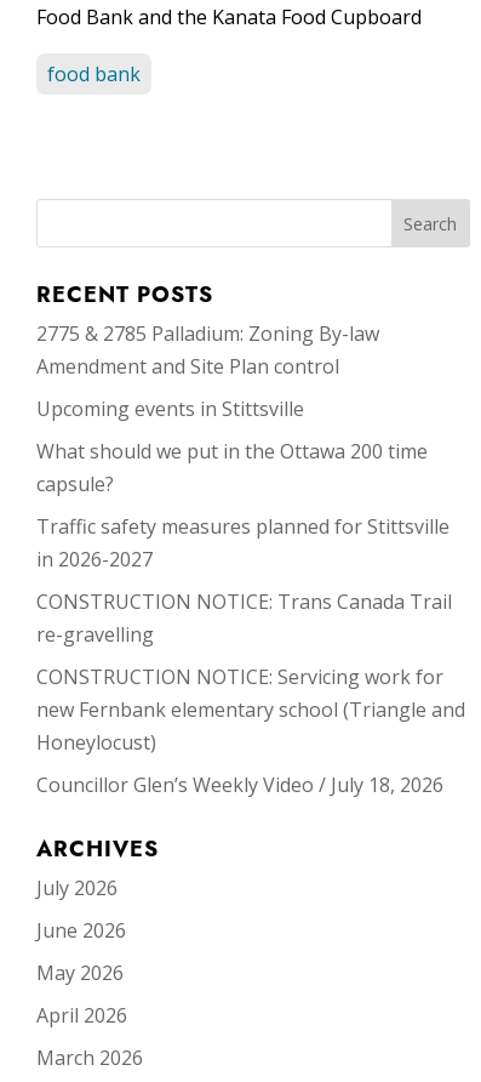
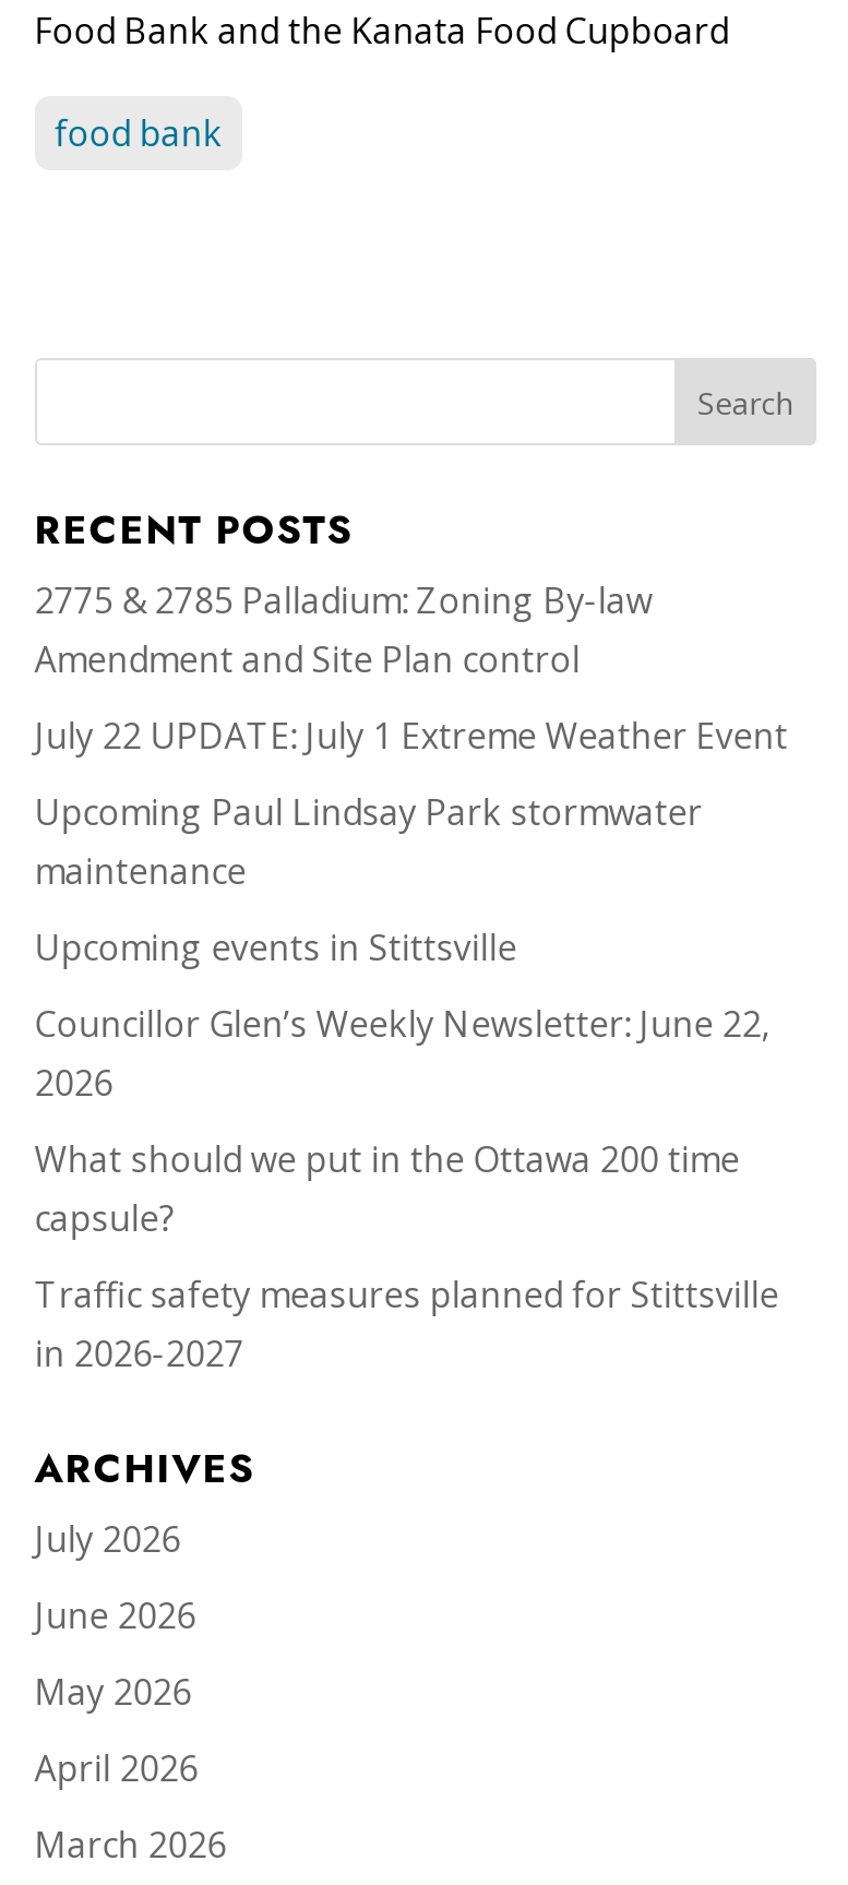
none -> [34,712,788,895] July 22 UPDATE: July 1 Extreme Weather Event | Upcoming Paul Lindsay Park stormwater | maintenance
moved [36,395,304,422] -> [34,923,517,971]: Upcoming events in Stittsville
none -> [34,1000,770,1107] Councillor Glen’s Weekly Newsletter: June 22, | 2026
moved [36,438,449,573] -> [34,1135,779,1377]: What should we put in the Ottawa 200 time | capsule? | Traffic safety measures planned for Stittsville | in 2026-2027
[36,588,465,798] CONSTRUCTION NOTICE: Trans Canada Trail | re-gravelling | CONSTRUCTION NOTICE: Servicing work for | new Fernbank elementary school (Triangle and | Honeylocust) | Councillor Glen’s Weekly Video / July 18, 2026 -> none

